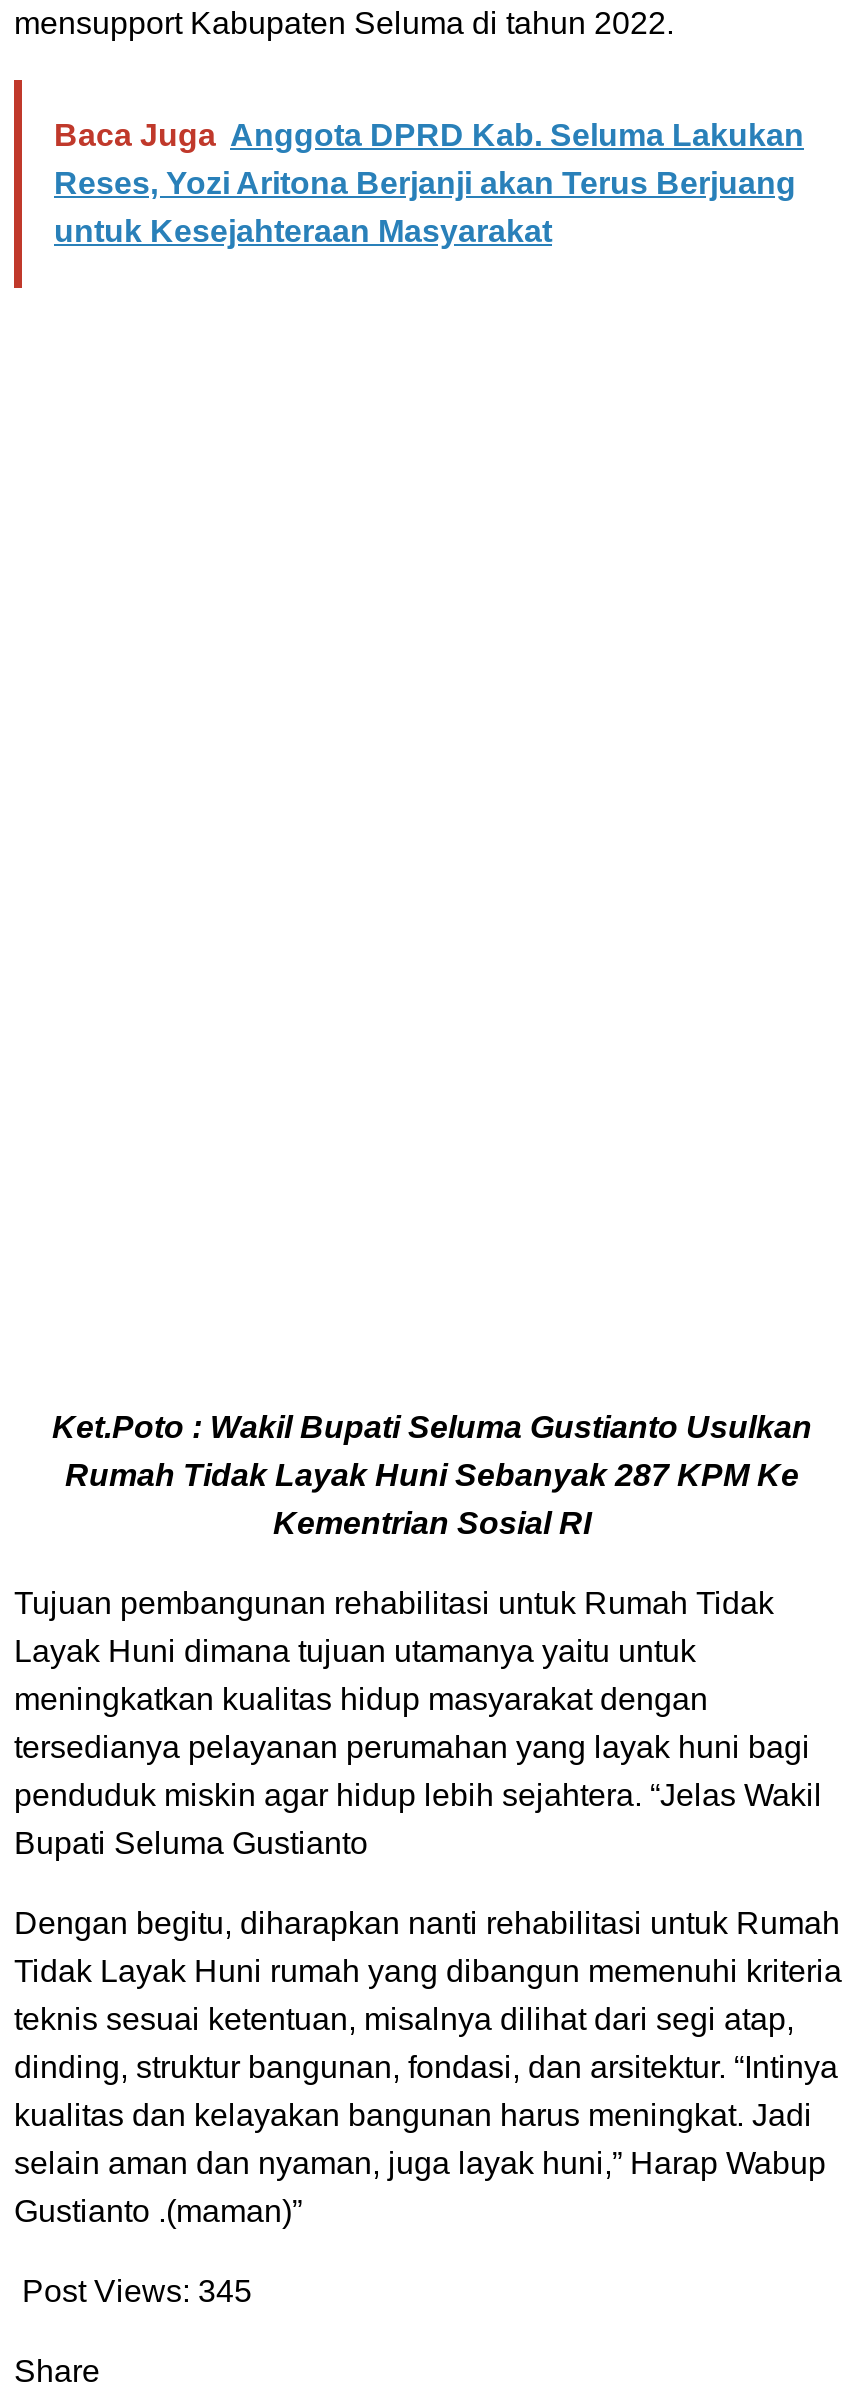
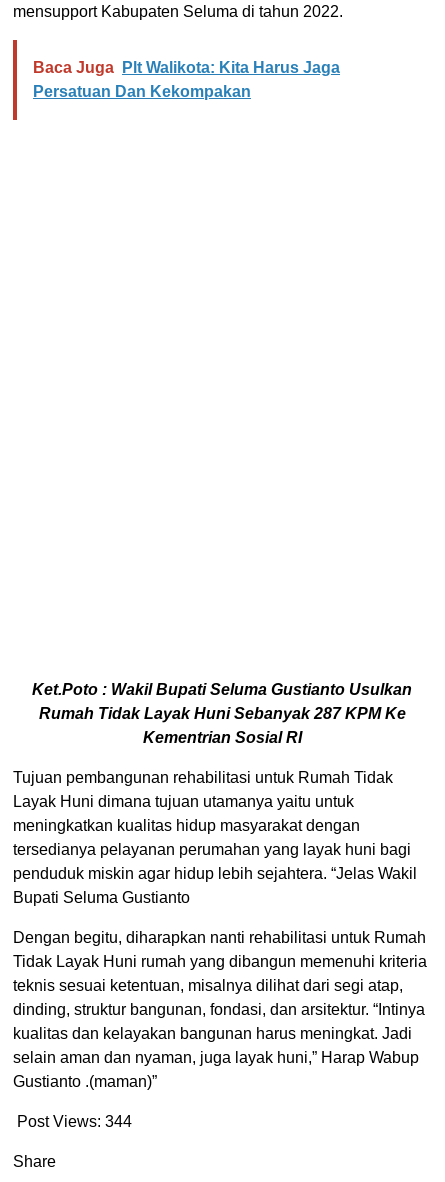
[54,119,804,249] Baca Juga Anggota DPRD Kab. Seluma Lakukan | Reses, Yozi Aritona Berjanji akan Terus Berjuang | untuk Kesejahteraan Masyarakat -> [33,59,340,100] Baca Juga Plt Walikota: Kita Harus Jaga | Persatuan Dan Kekompakan
[22,2275,252,2309] Post Views: 345 -> [17,1113,132,1130] Post Views: 344

